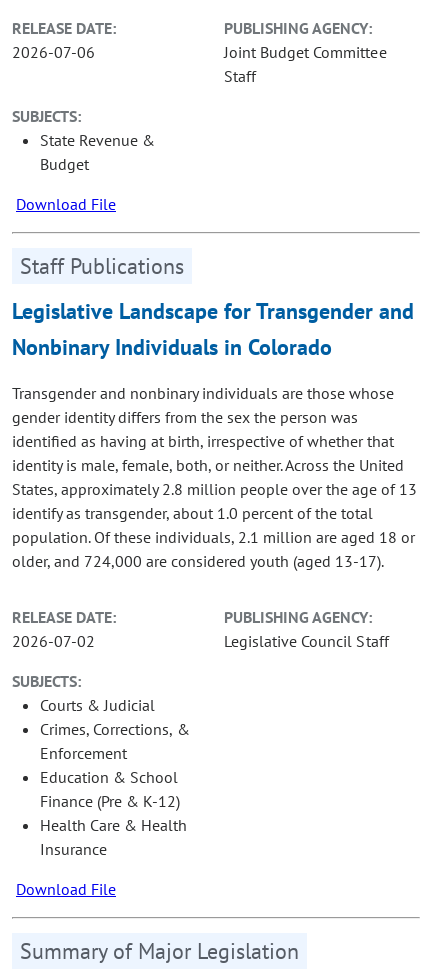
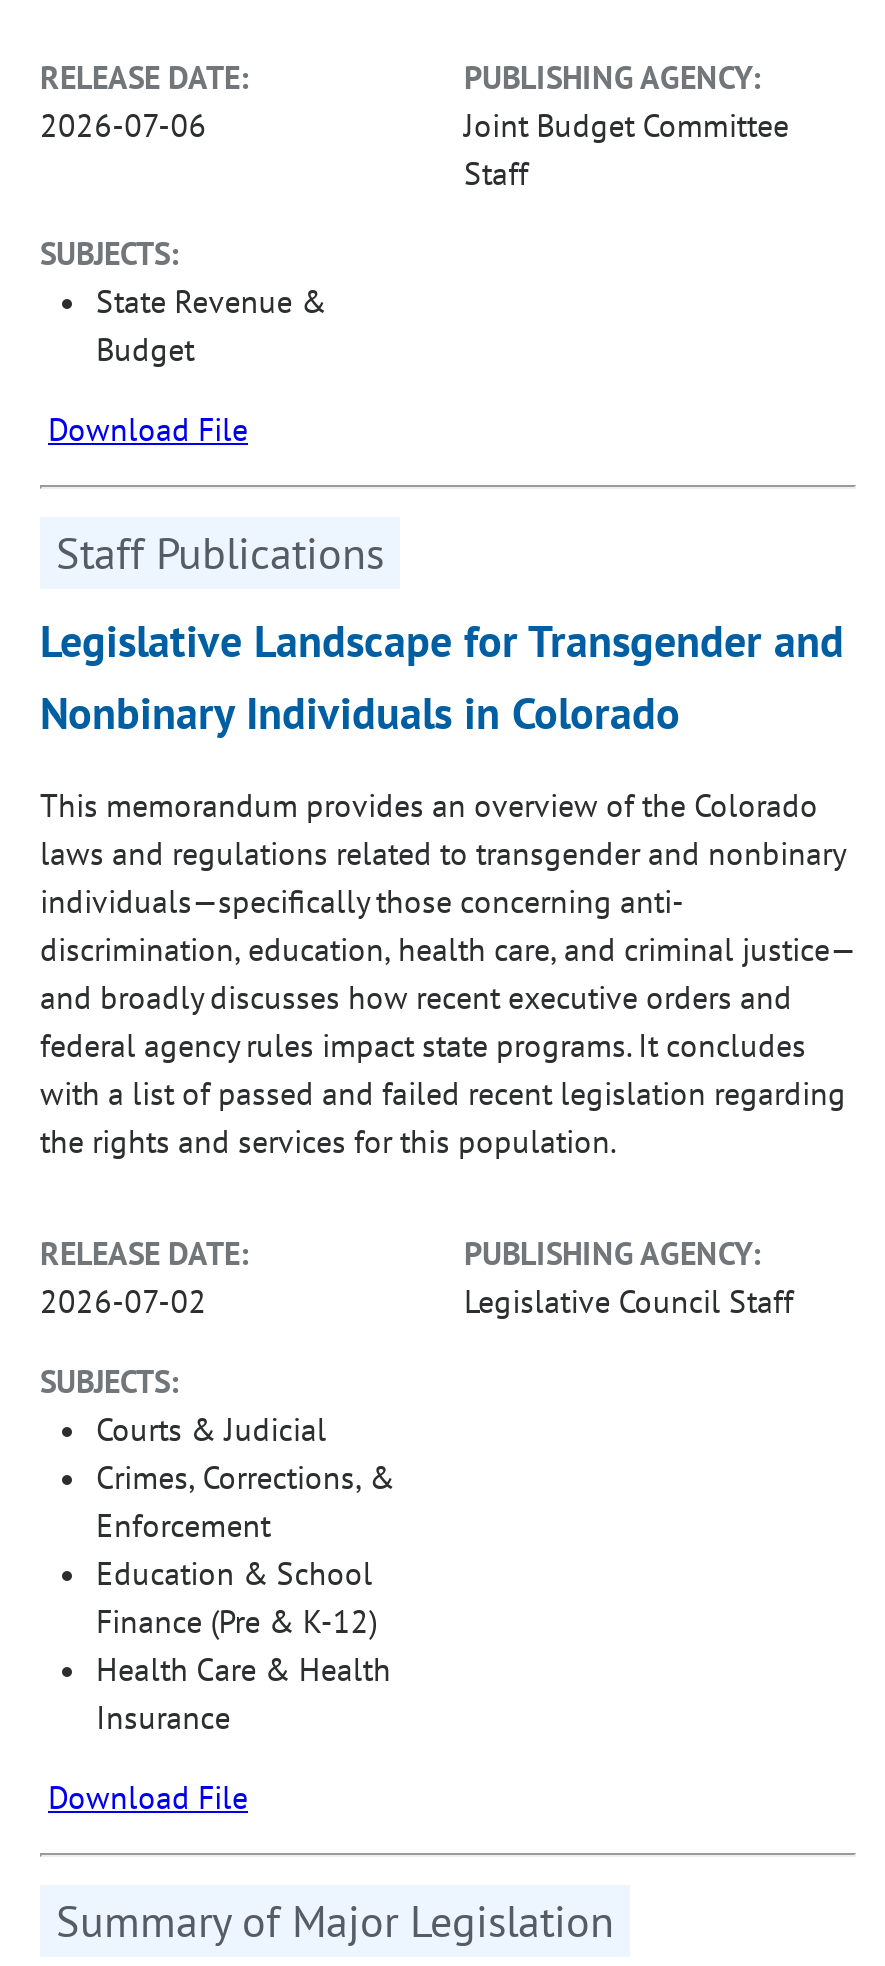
[12,383,417,571] Transgender and nonbinary individuals are those whose | gender identity differs from the sex the person was | identified as having at birth, irrespective of whether that | identity is male, female, both, or neither. Across the United | States, approximately 2.8 million people over the age of 13 | identify as transgender, about 1.0 percent of the total | population. Of these individuals, 2.1 million are aged 18 or | older, and 724,000 are considered youth (aged 13-17). -> [40,785,856,1161] This memorandum provides an overview of the Colorado | laws and regulations related to transgender and nonbinary | individuals—specifically those concerning anti- | discrimination, education, health care, and criminal justice— | and broadly discusses how recent executive orders and | federal agency rules impact state programs. It concludes | with a list of passed and failed recent legislation regarding | the rights and services for this population.

